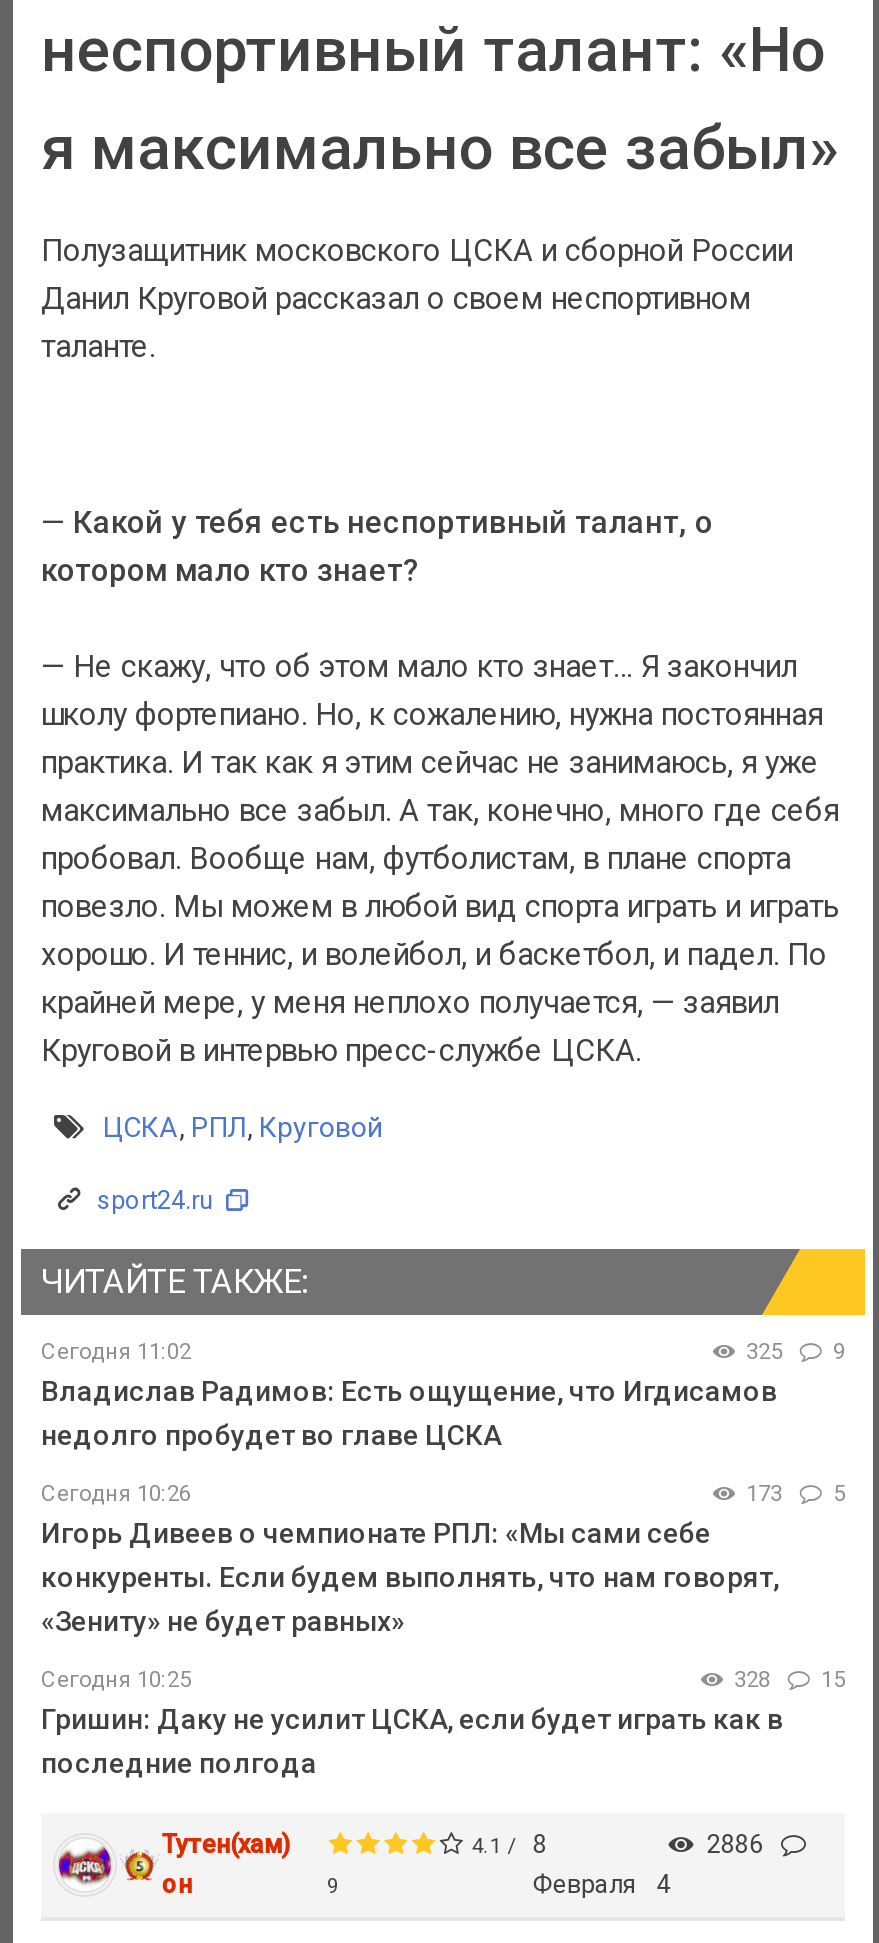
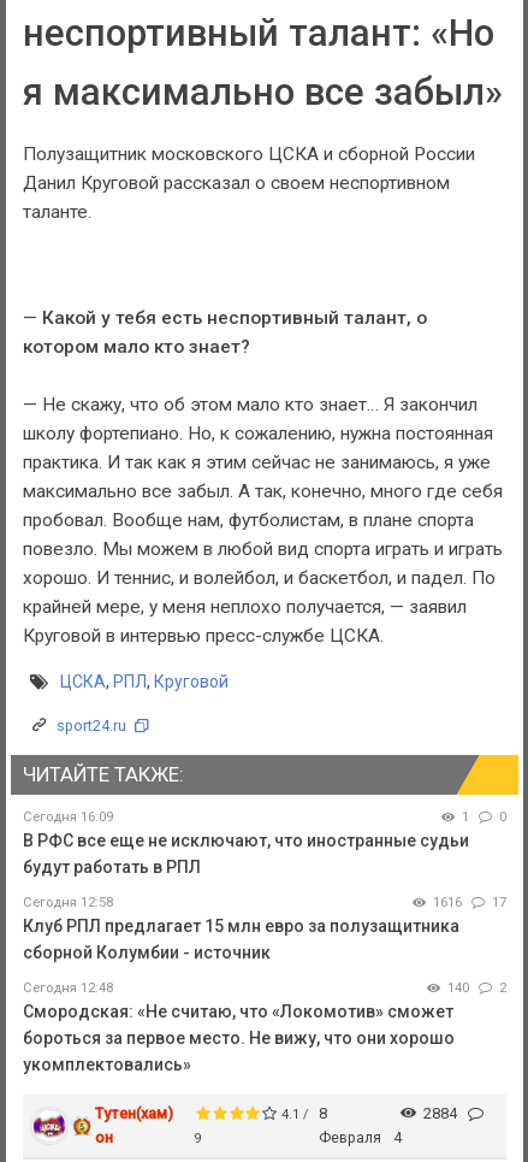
[41,1339,845,1451] Сегодня 11:02 | 325 | 9 | Владислав Радимов: Есть ощущение, что Игдисамов | недолго пробудет во главе ЦСКА -> [23,809,506,877] Сегодня 16:09 | 1 | 0 | В РФС все еще не исключают, что иностранные судьи | будут работать в РПЛ
[41,1481,845,1637] Сегодня 10:26 | 173 | 5 | Игорь Дивеев о чемпионате РПЛ: «Мы сами себе | конкуренты. Если будем выполнять, что нам говорят, | «Зениту» не будет равных» -> [23,894,506,962] Сегодня 12:58 | 1616 | 17 | Клуб РПЛ предлагает 15 млн евро за полузащитника | сборной Колумбии - источник
[41,1666,845,1778] Сегодня 10:25 | 328 | 15 | Гришин: Даку не усилит ЦСКА, если будет играть как в | последние полгода -> [23,980,506,1074] Сегодня 12:48 | 140 | 2 | Смородская: «Не считаю, что «Локомотив» сможет | бороться за первое место. Не вижу, что они хорошо | укомплектовались»
[707,1829,769,1859] 2886 -> [423,1104,461,1122] 2884

